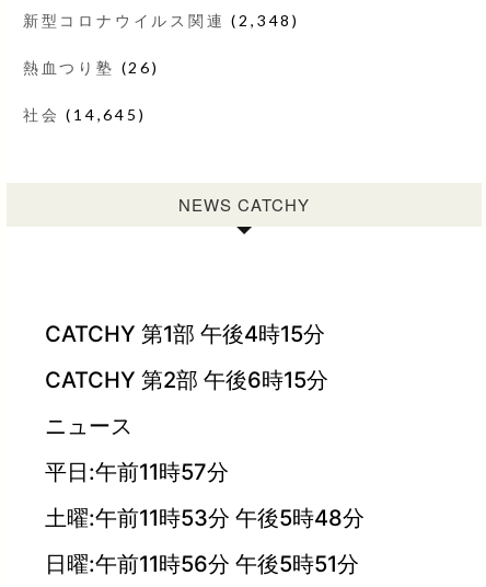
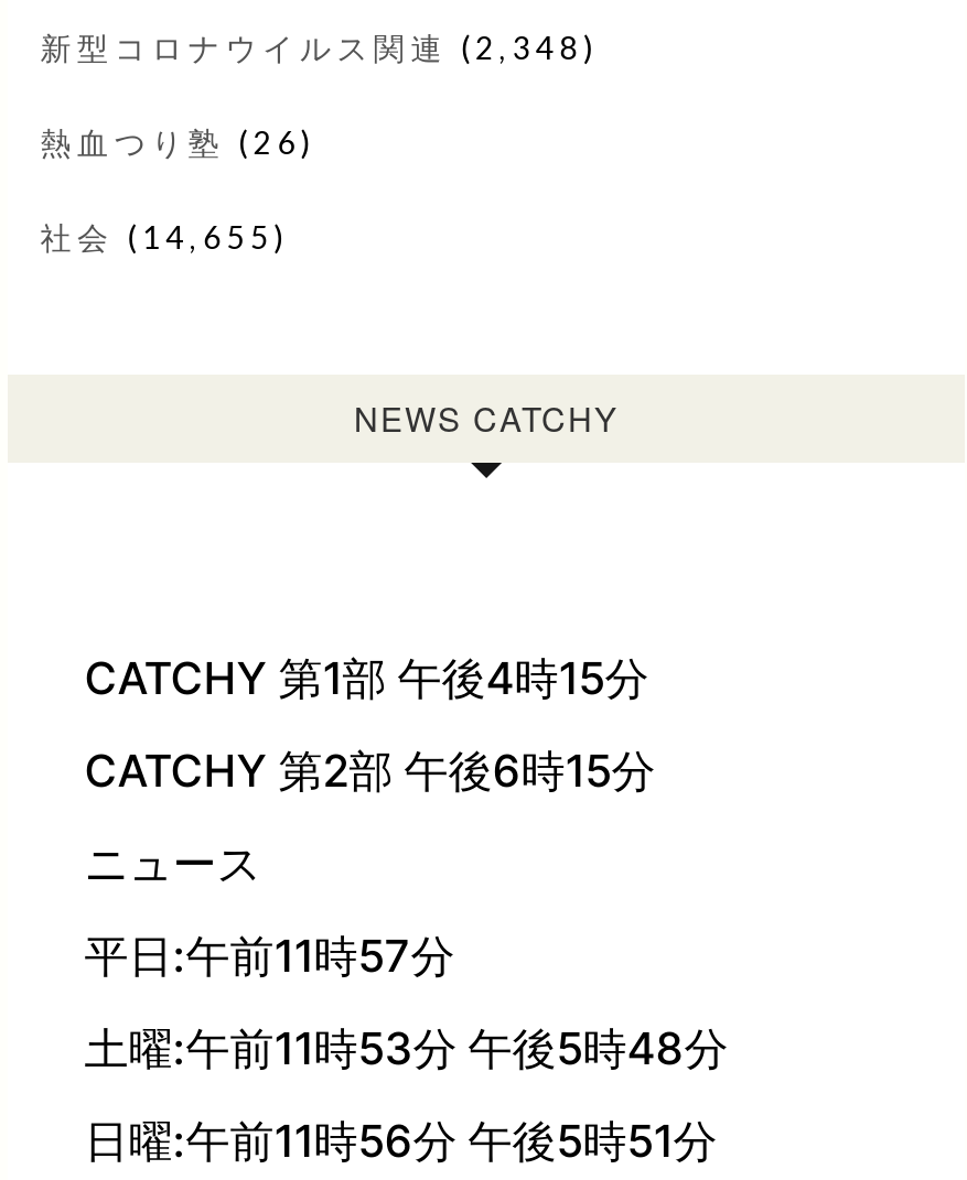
[23,105,146,123] 社会(14,645) -> [40,217,289,255] 社会(14,655)

